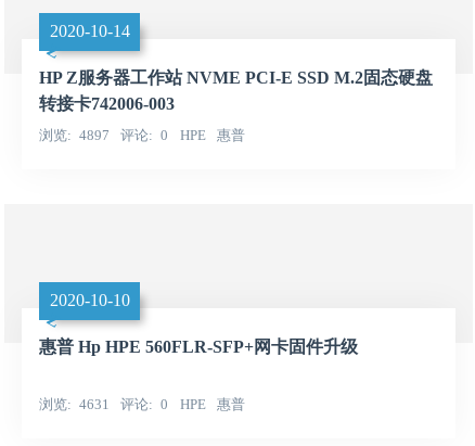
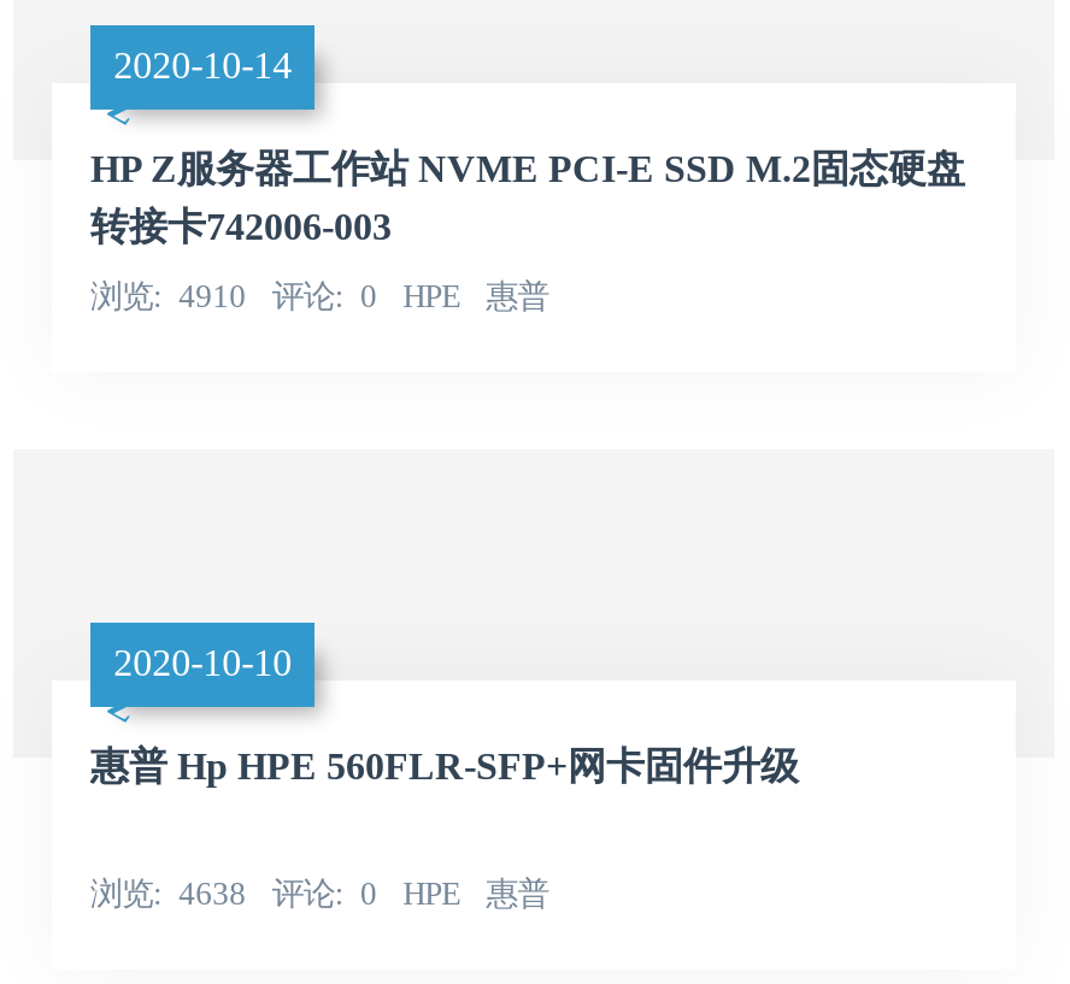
[39,127,245,143] 浏览 4897 评论 0 HPE 惠普 -> [90,278,549,314] 浏览 4910 评论 0 HPE 惠普
[39,396,245,412] 浏览 4631 评论 0 HPE 惠普 -> [90,875,549,911] 浏览 4638 评论 0 HPE 惠普

